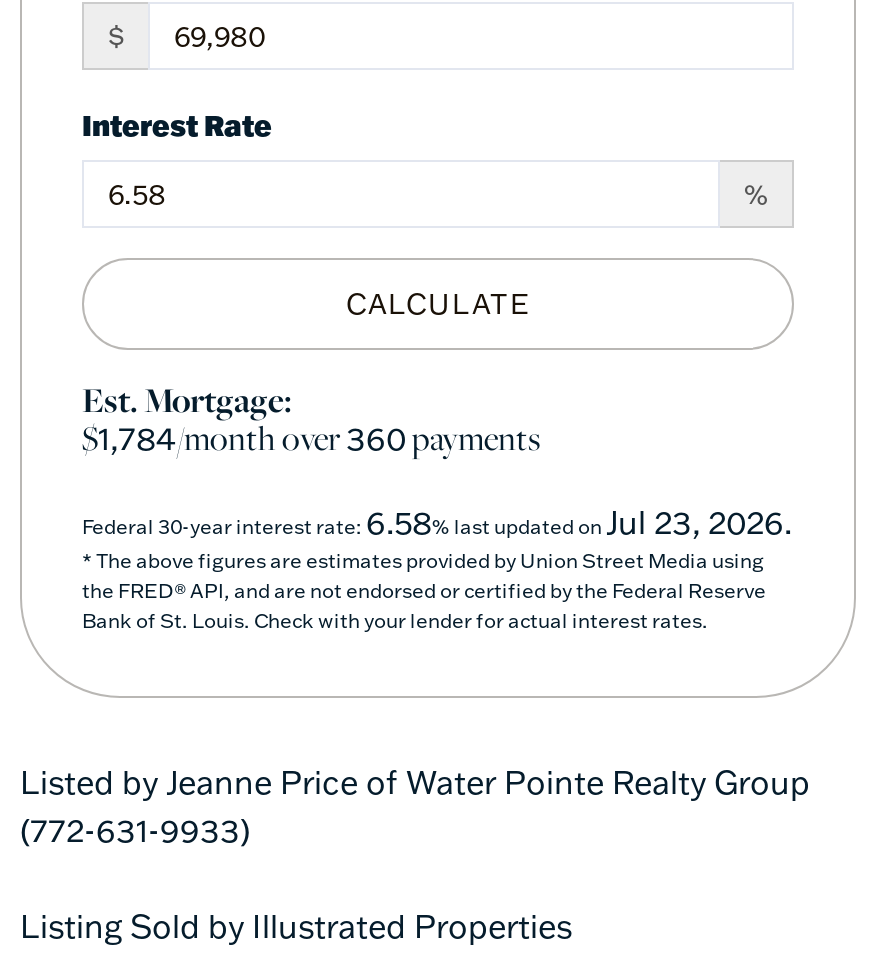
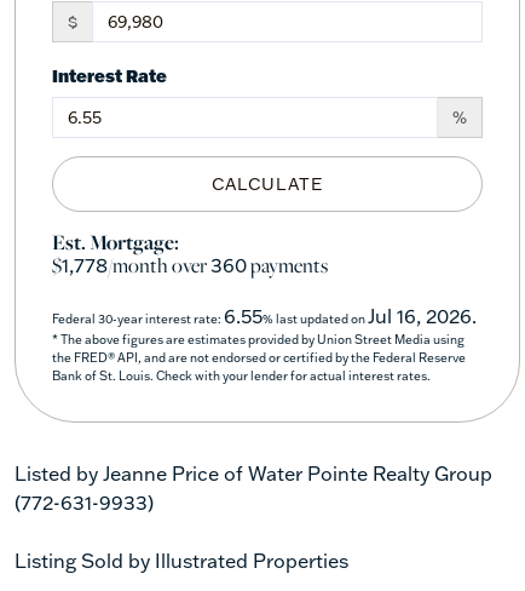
[82,413,540,461] $1,784/month over360payments -> [52,252,328,278] $1,778/month over360payments
[82,501,792,541] Federal 30-year interest rate: 6.58% last updated on Jul 23, 2026. -> [52,304,477,328] Federal 30-year interest rate: 6.55% last updated on Jul 16, 2026.

